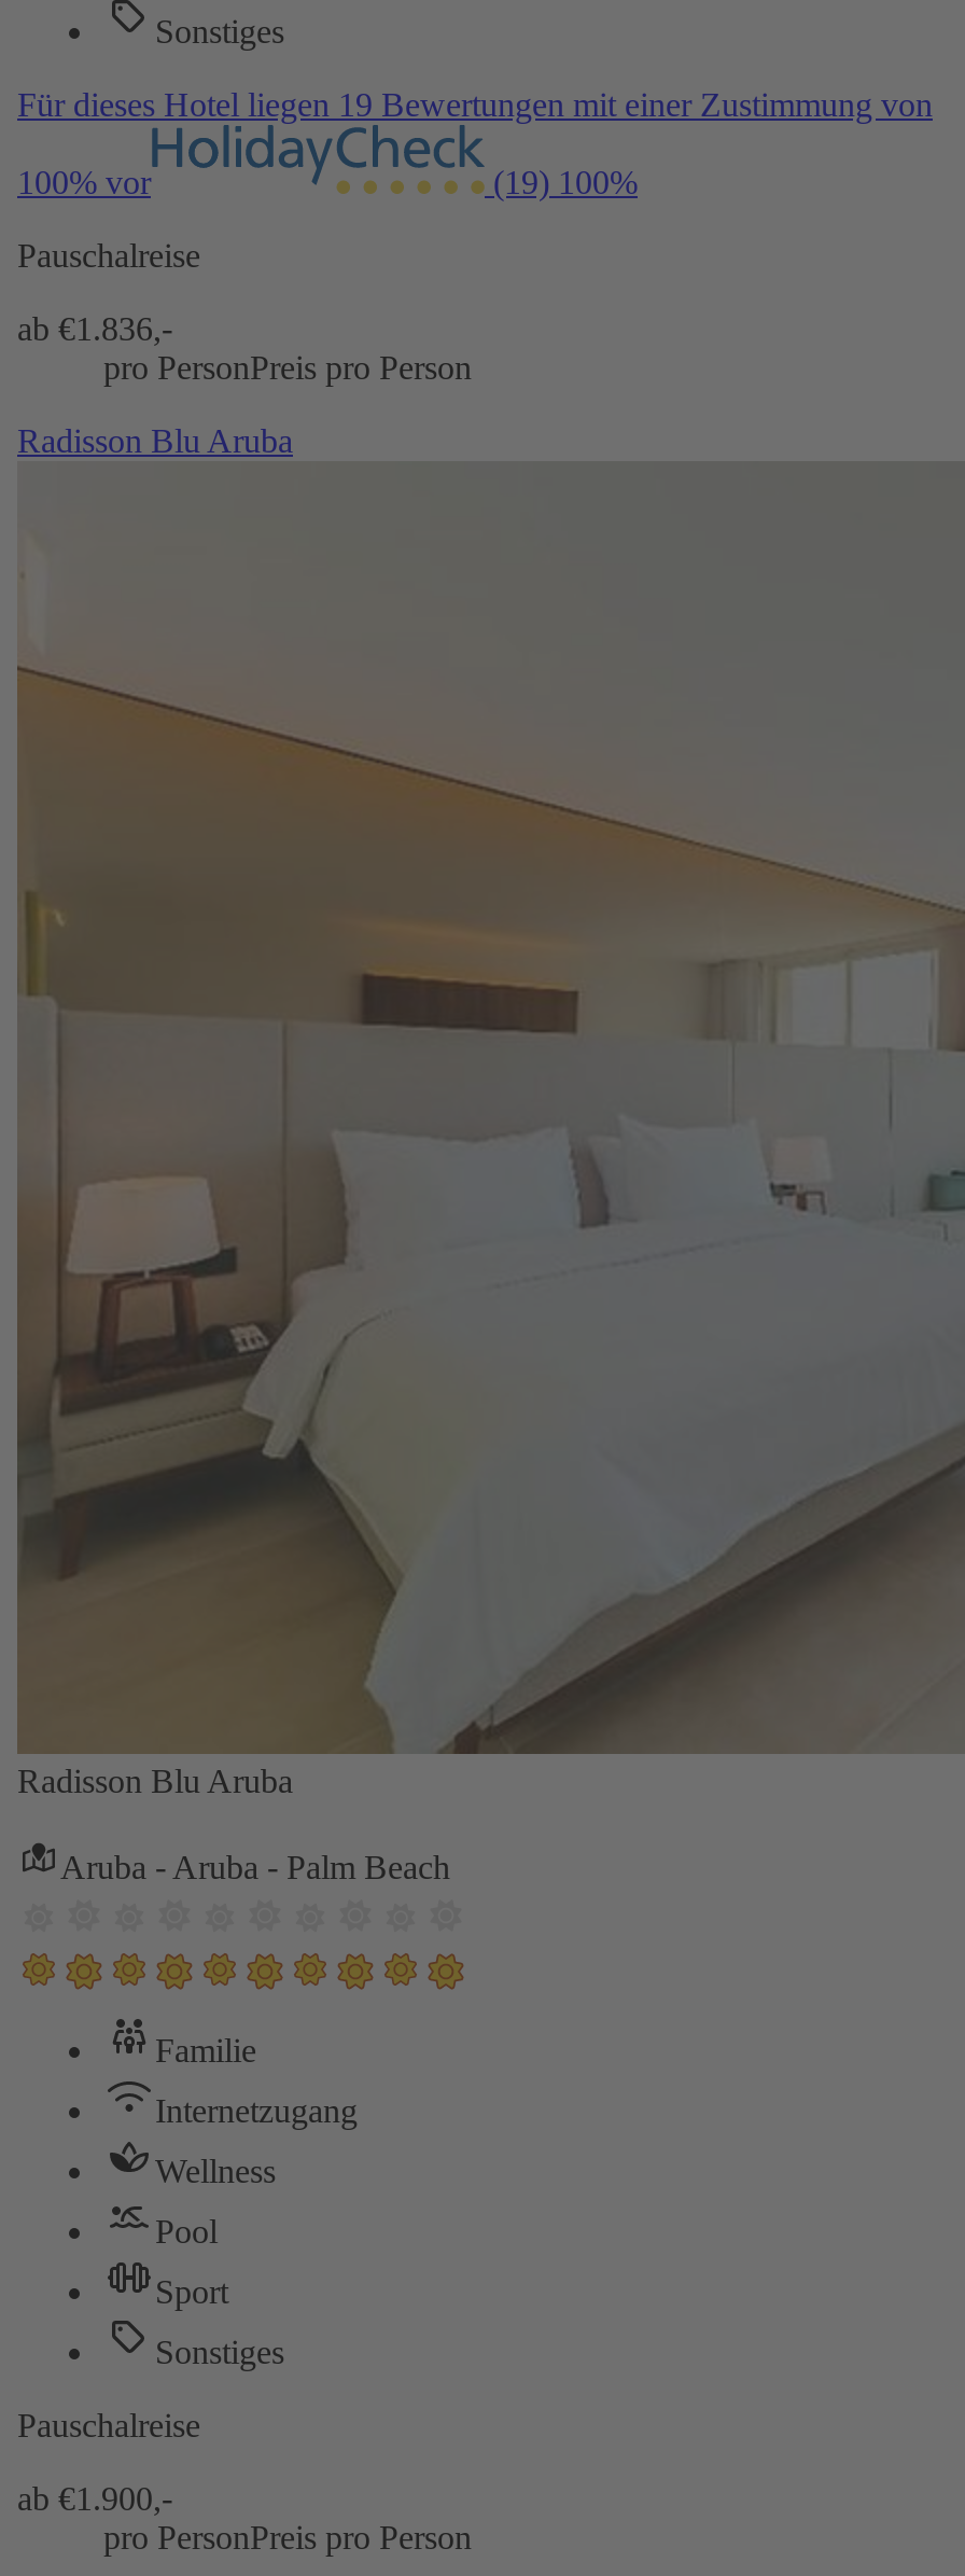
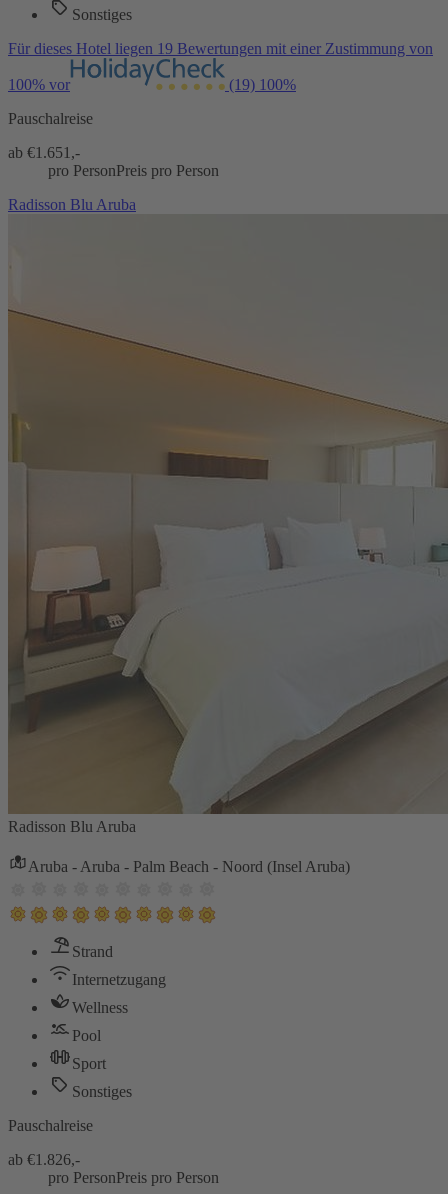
[17,310,172,346] ab €1.836,- -> [8,144,80,161] ab €1.651,-
[60,1848,450,1885] Aruba - Aruba - Palm Beach -> [28,858,350,875] Aruba - Aruba - Palm Beach - Noord (Insel Aruba)
[155,2031,256,2068] Familie -> [72,943,113,960] Strand
[17,2480,172,2516] ab €1.900,- -> [8,1151,80,1168] ab €1.826,-

